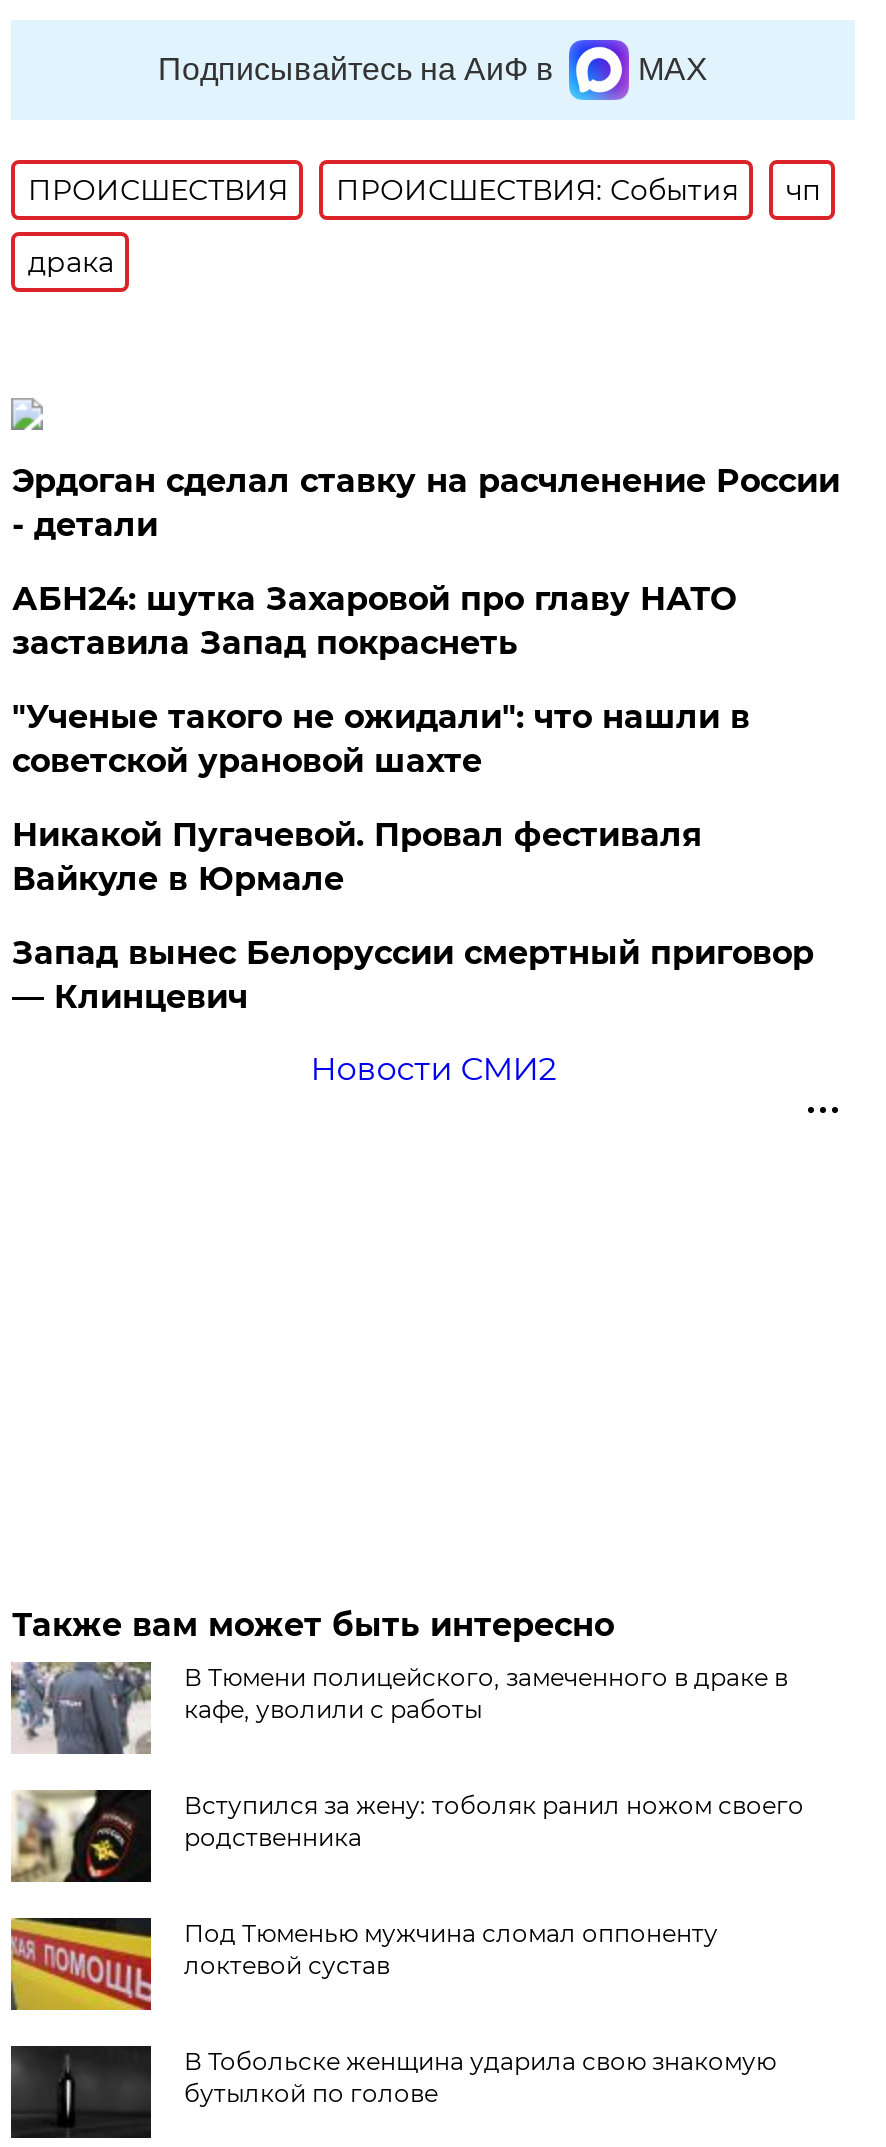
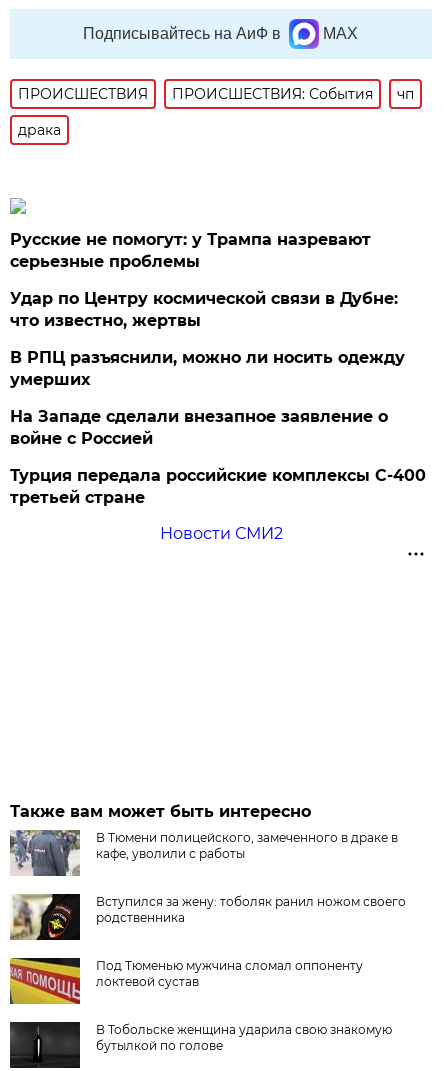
[12,462,840,544] Эрдоган сделал ставку на расчленение России | - детали -> [10,230,371,271] Русские не помогут: у Трампа назревают | серьезные проблемы
[12,580,736,662] АБН24: шутка Захаровой про главу НАТО | заставила Запад покраснеть -> [10,289,398,330] Удар по Центру космической связи в Дубне: | что известно, жертвы
[12,698,750,780] "Ученые такого не ожидали": что нашли в | советской урановой шахте -> [10,348,405,389] В РПЦ разъяснили, можно ли носить одежду | умерших
[12,816,702,898] Никакой Пугачевой. Провал фестиваля | Вайкуле в Юрмале -> [10,407,388,448] На Западе сделали внезапное заявление о | войне с Россией
[12,934,814,1016] Запад вынес Белоруссии смертный приговор | — Клинцевич -> [10,466,426,507] Турция передала российские комплексы С-400 | третьей стране

